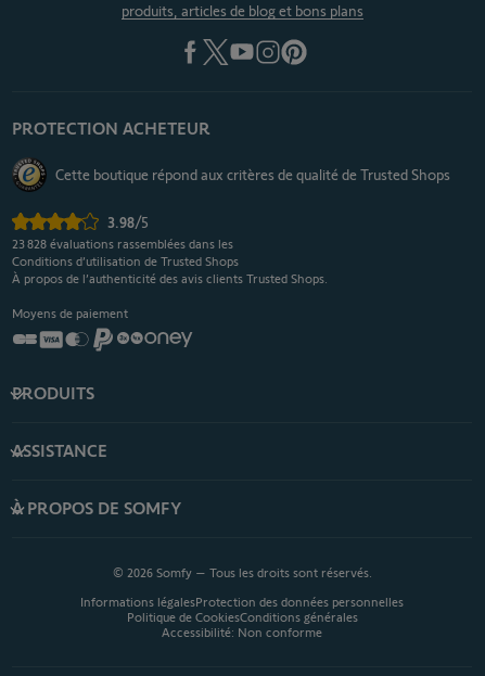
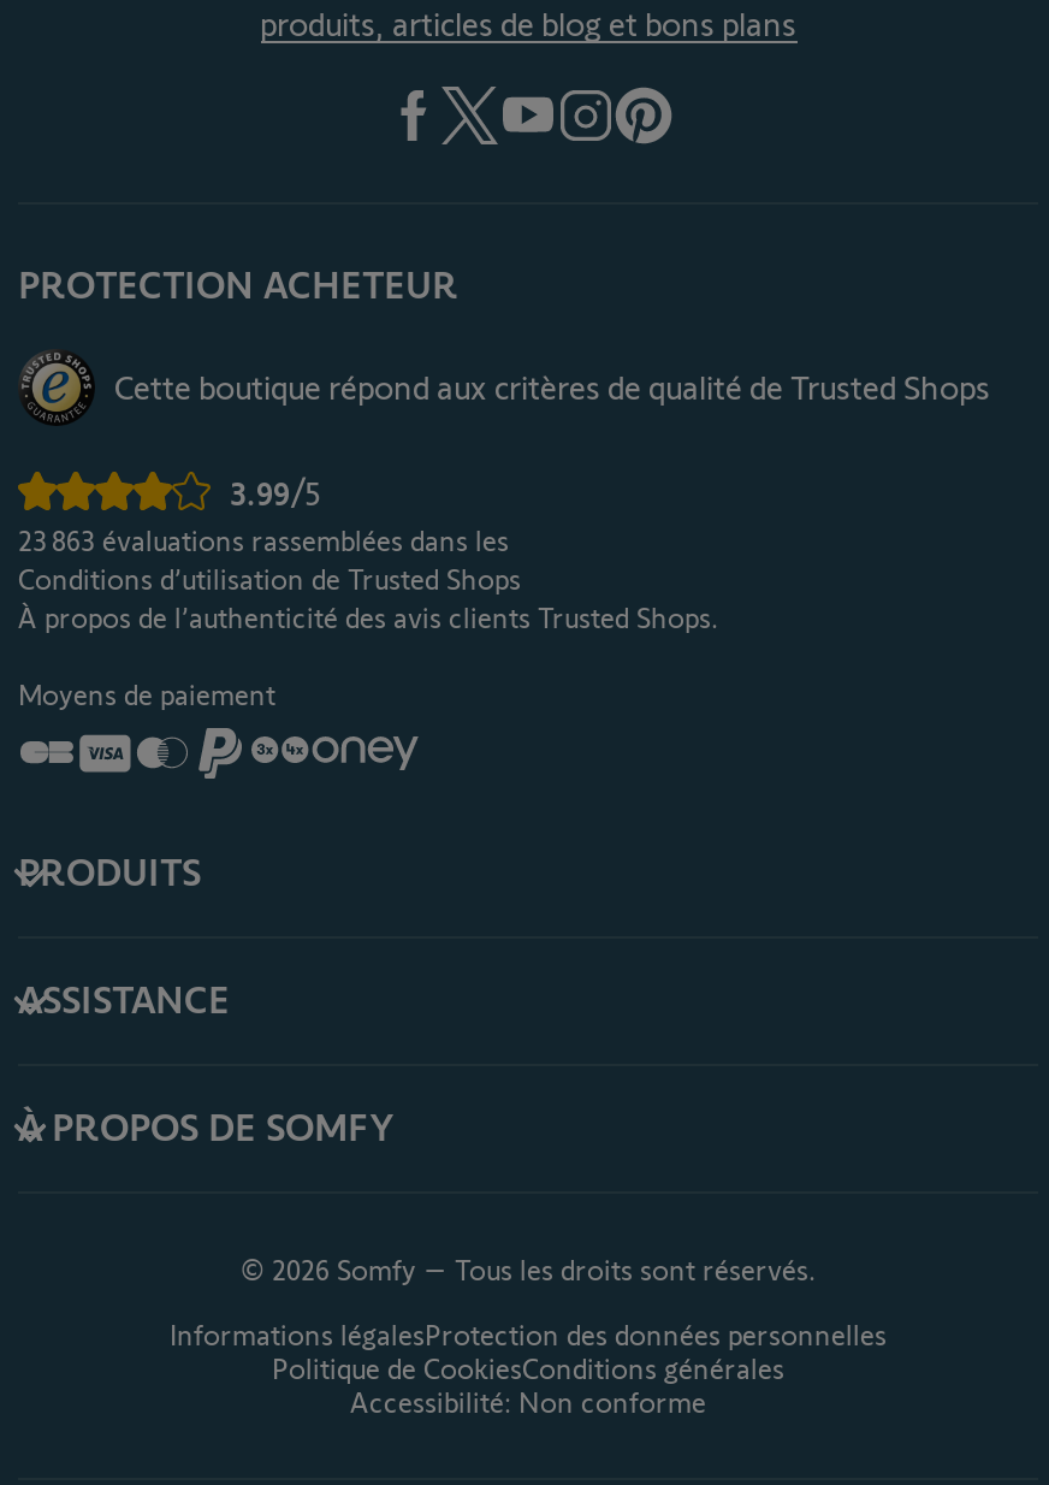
[107,214,149,231] 3.98/5 -> [230,474,321,513] 3.99/5
[12,237,233,251] 23 828 évaluations rassemblées dans les -> [18,525,509,556] 23 863 évaluations rassemblées dans les

